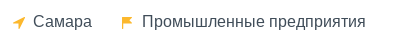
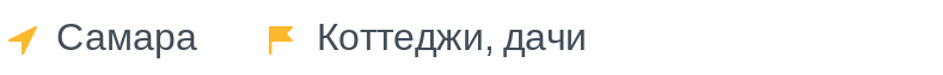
[142,12,366,29] Промышленные предприятия -> [317,15,587,56] Коттеджи, дачи

